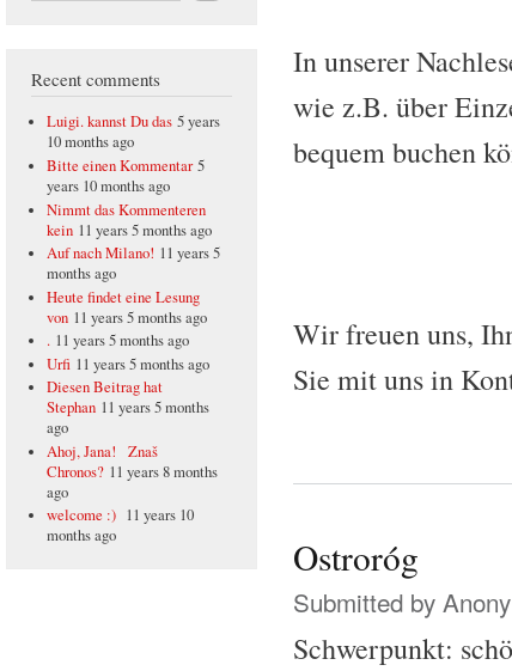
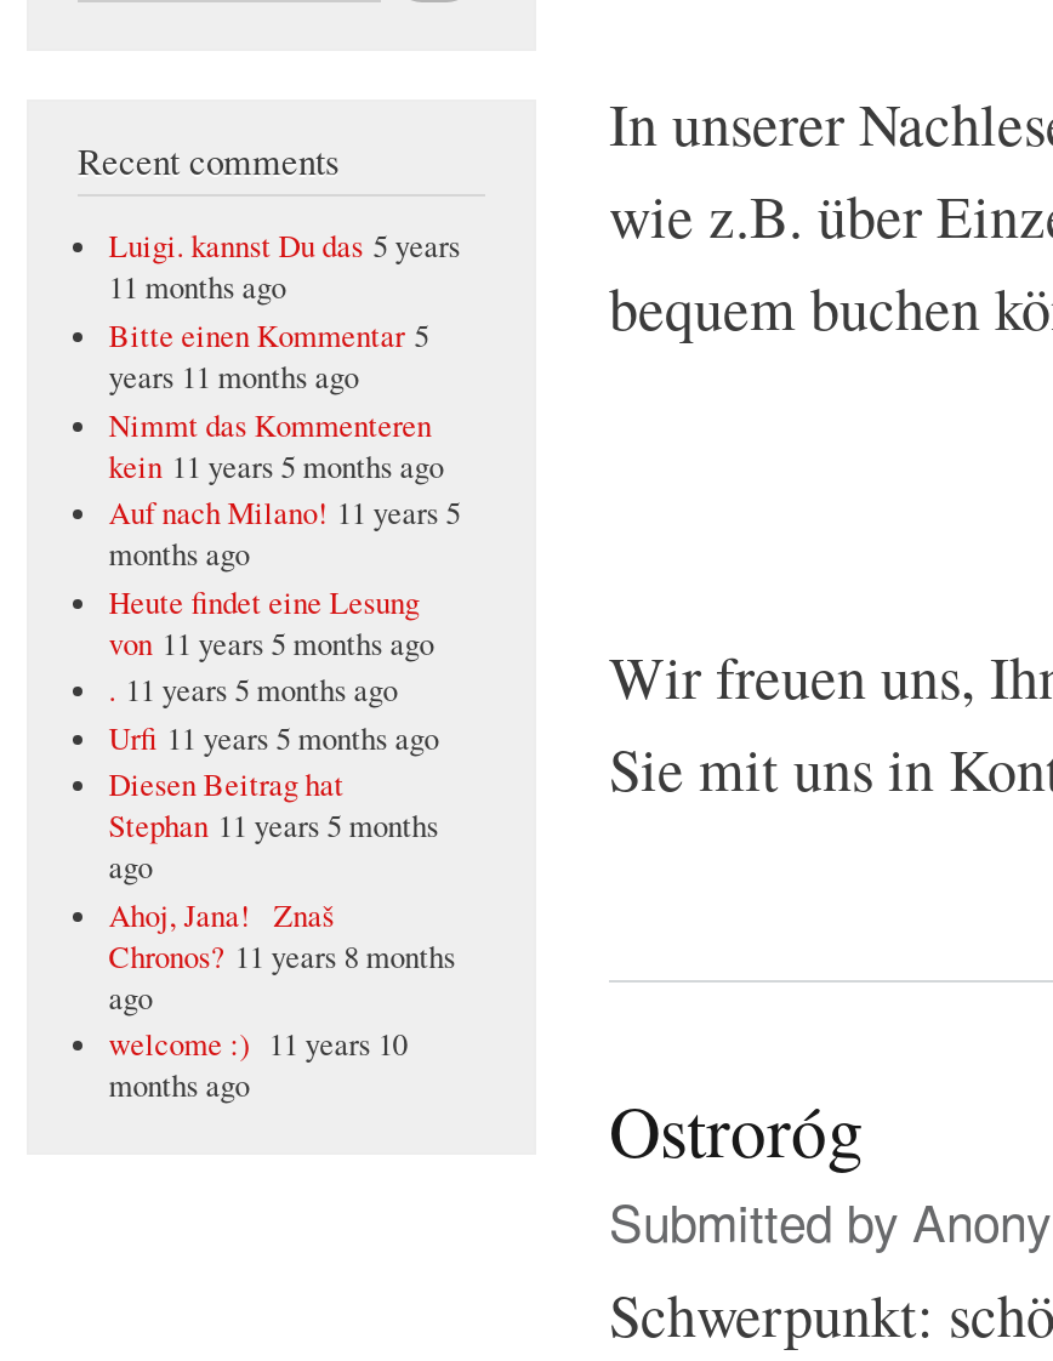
[46,132,134,152] 10 months ago -> [109,268,286,309] 11 months ago
[46,176,170,196] years 10 months ago -> [109,357,359,398] years 11 months ago

